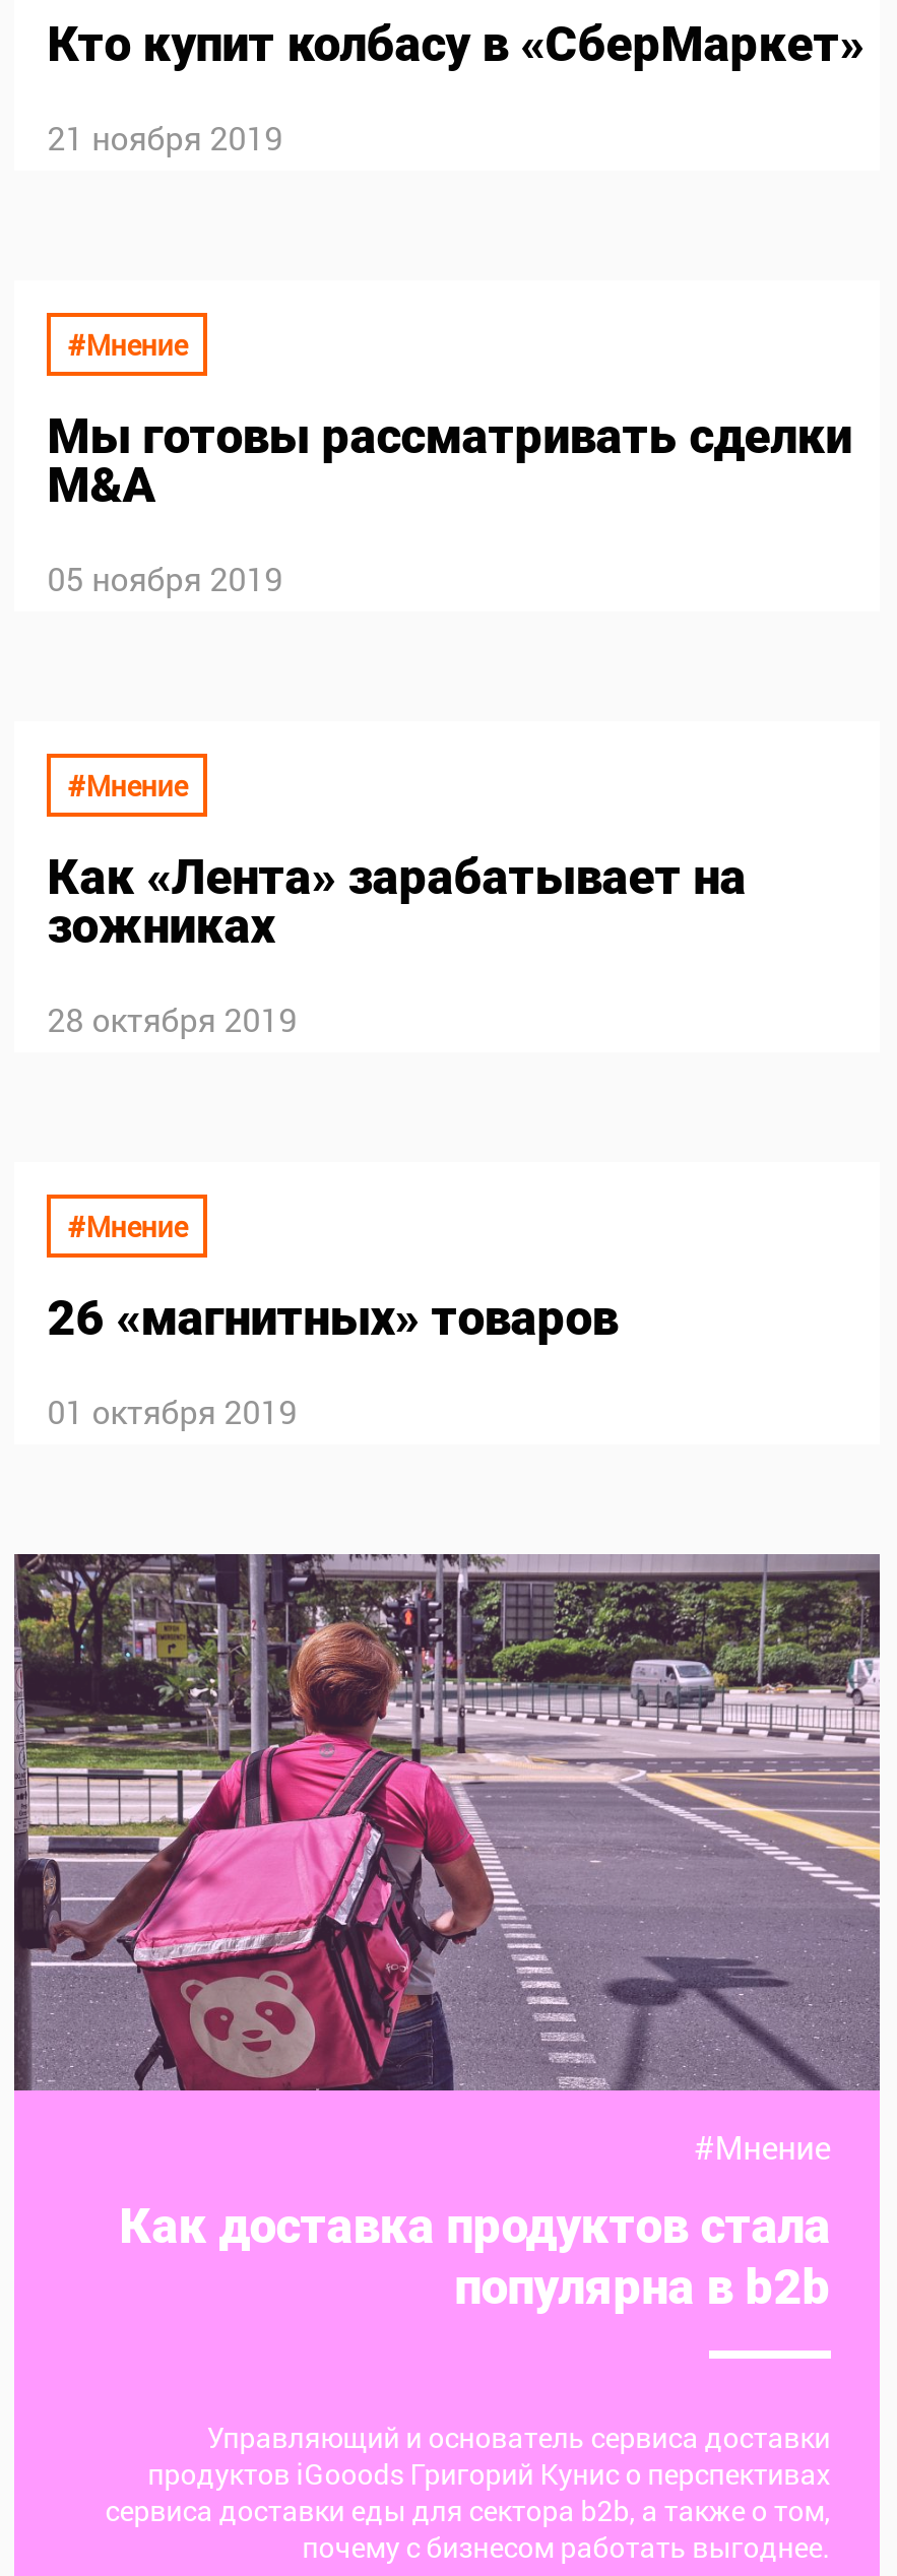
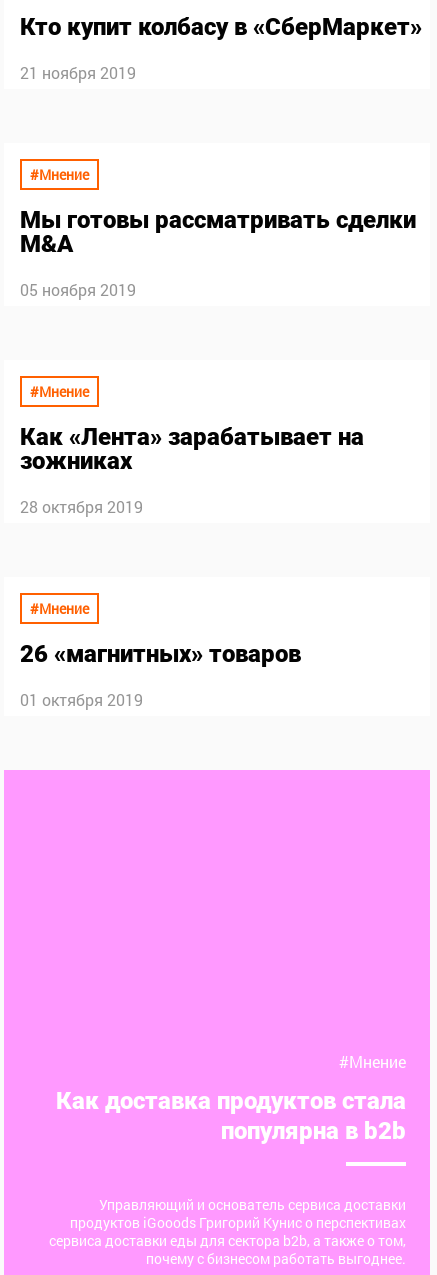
[12,1552,882,2092] [image] -> none

